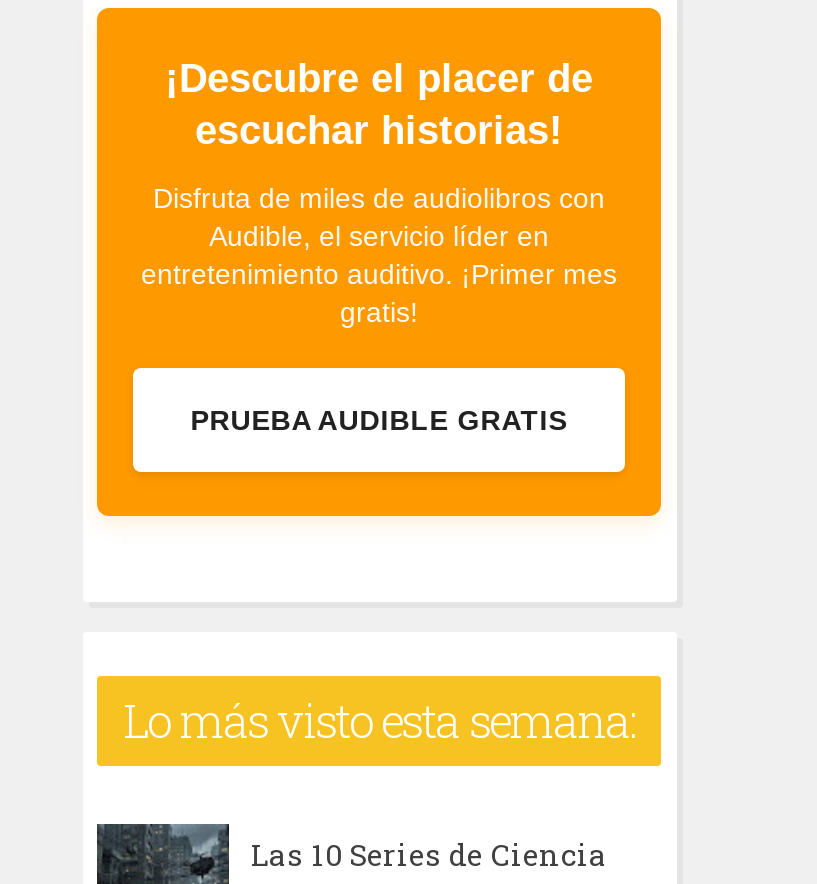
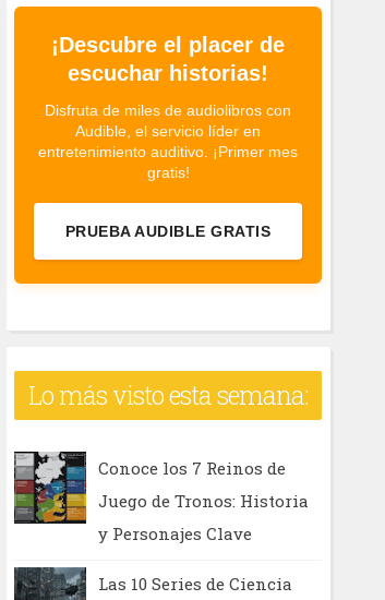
none -> [13,451,309,544] [image] | Conoce los 7 Reinos de | Juego de Tronos: Historia | y Personajes Clave

